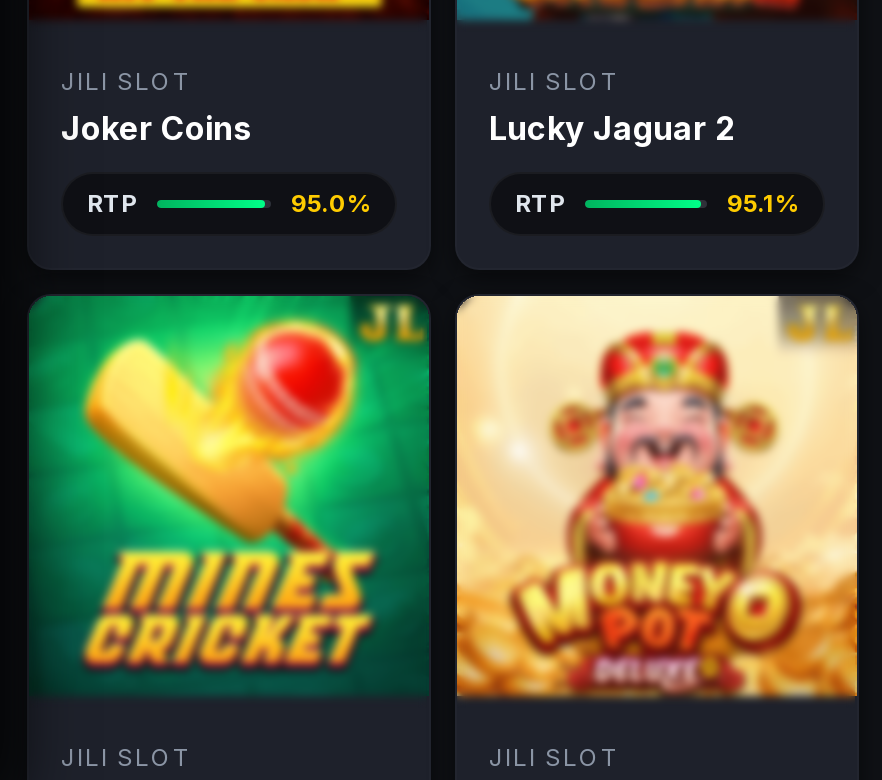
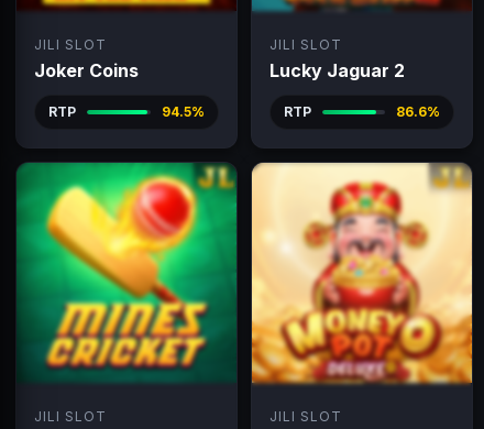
[291,188,371,218] 95.0% -> [162,103,205,120] 94.5%
[727,188,799,218] 95.1% -> [396,103,440,120] 86.6%

